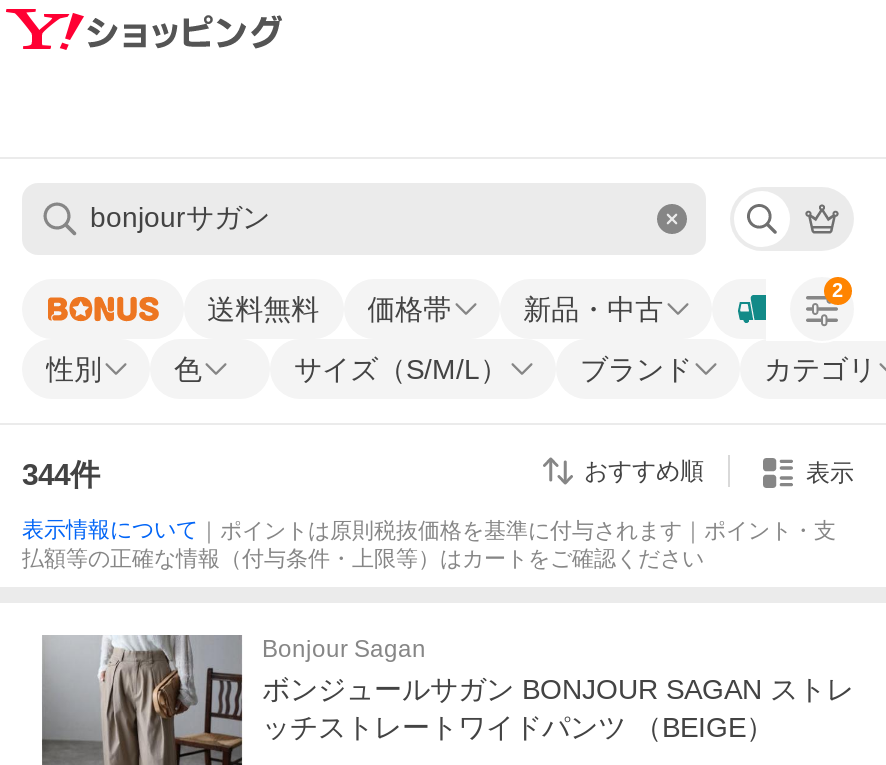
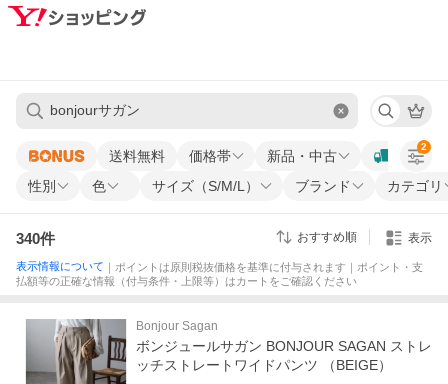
[22,456,100,490] 344件 -> [16,229,55,246] 340件

